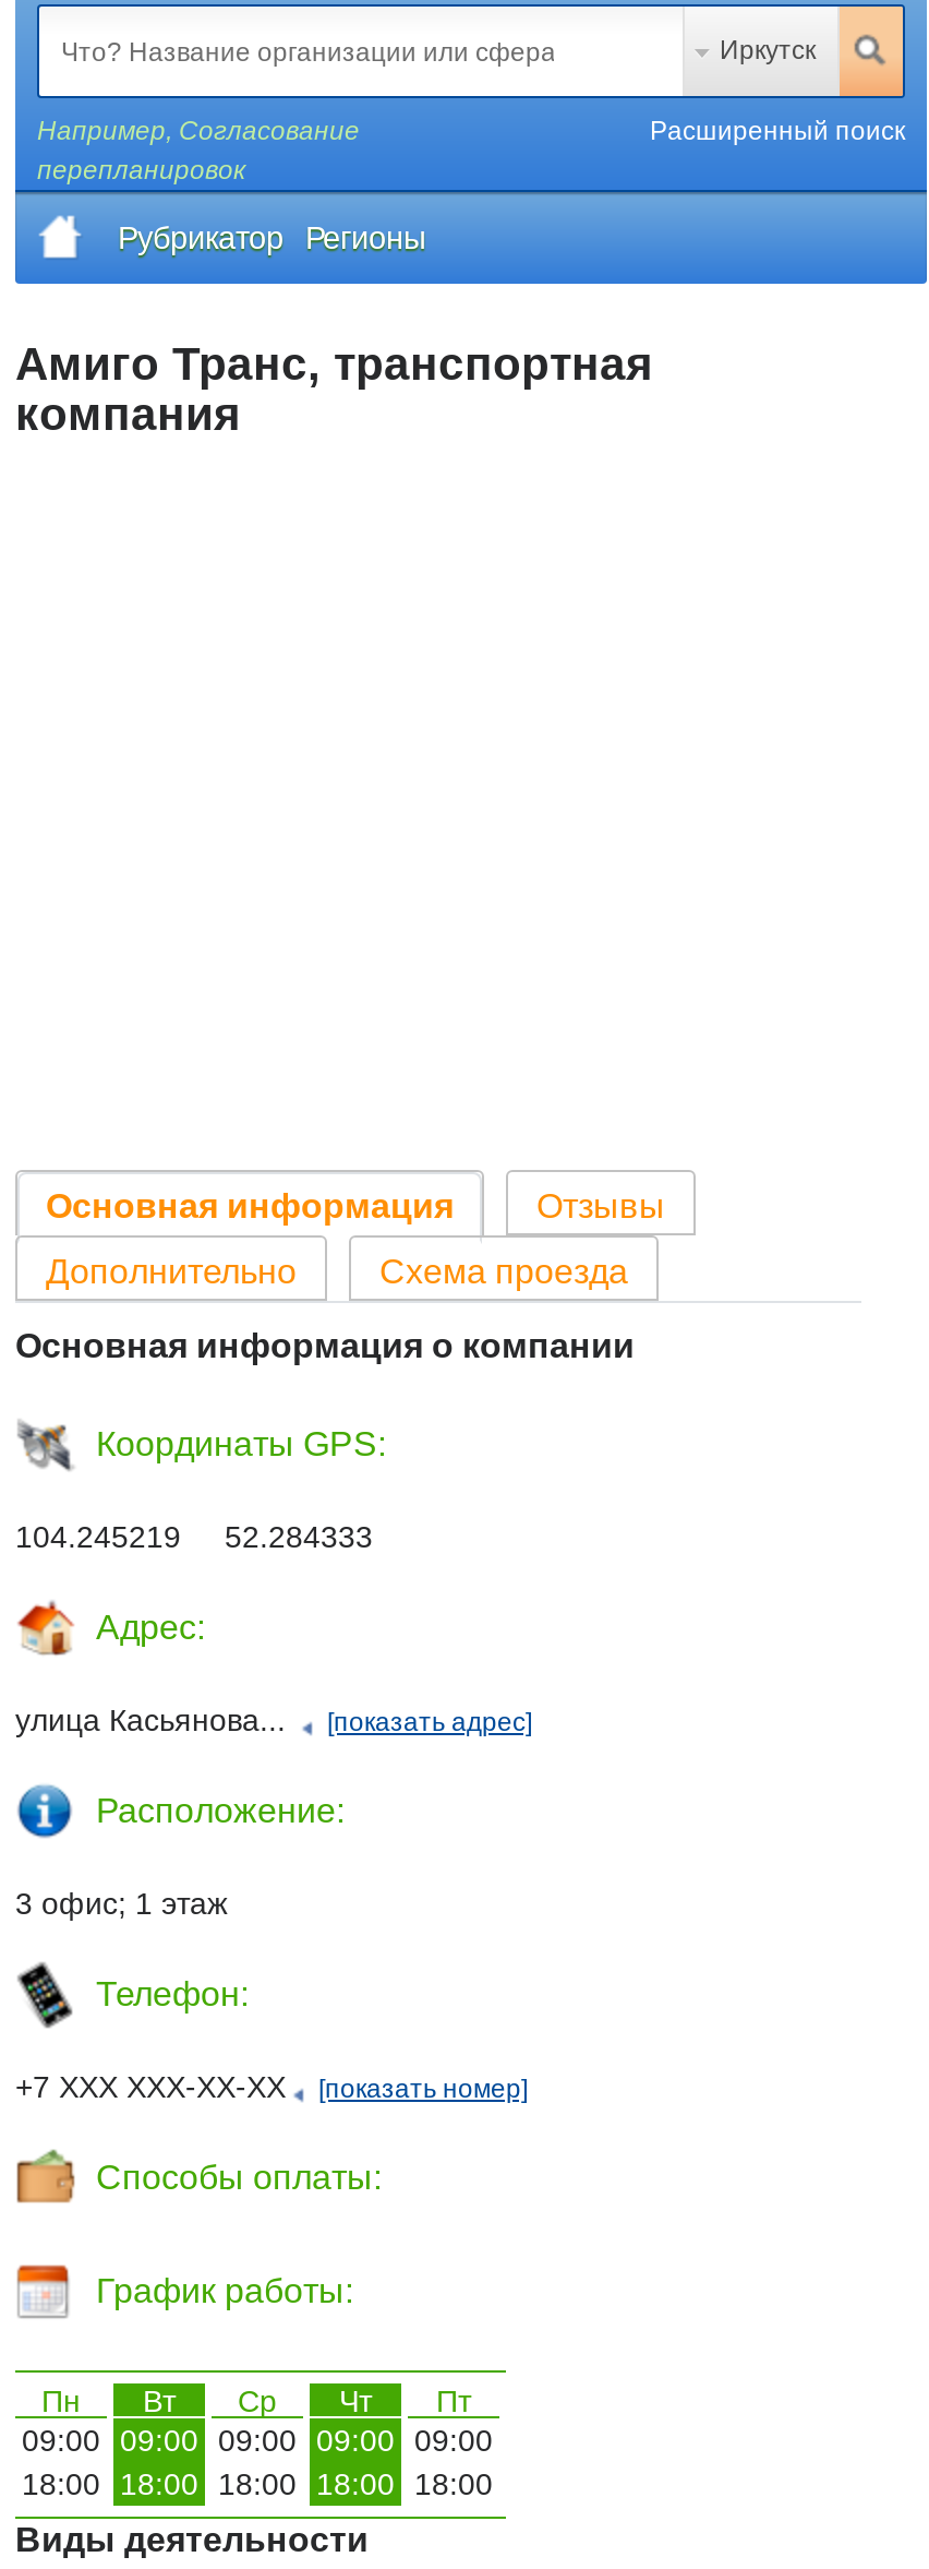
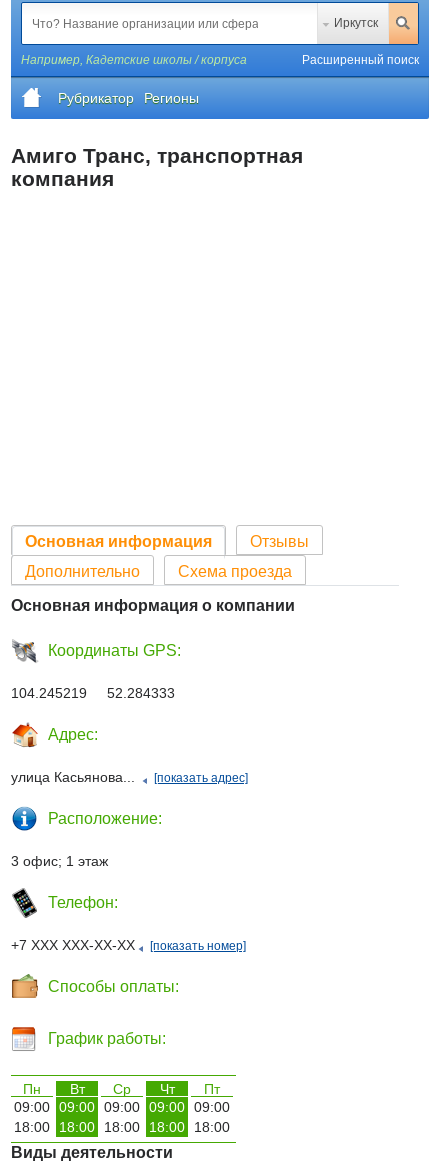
[37,116,360,186] Например, Согласование | перепланировок -> [21,53,247,67] Например, Кадетские школы / корпуса

